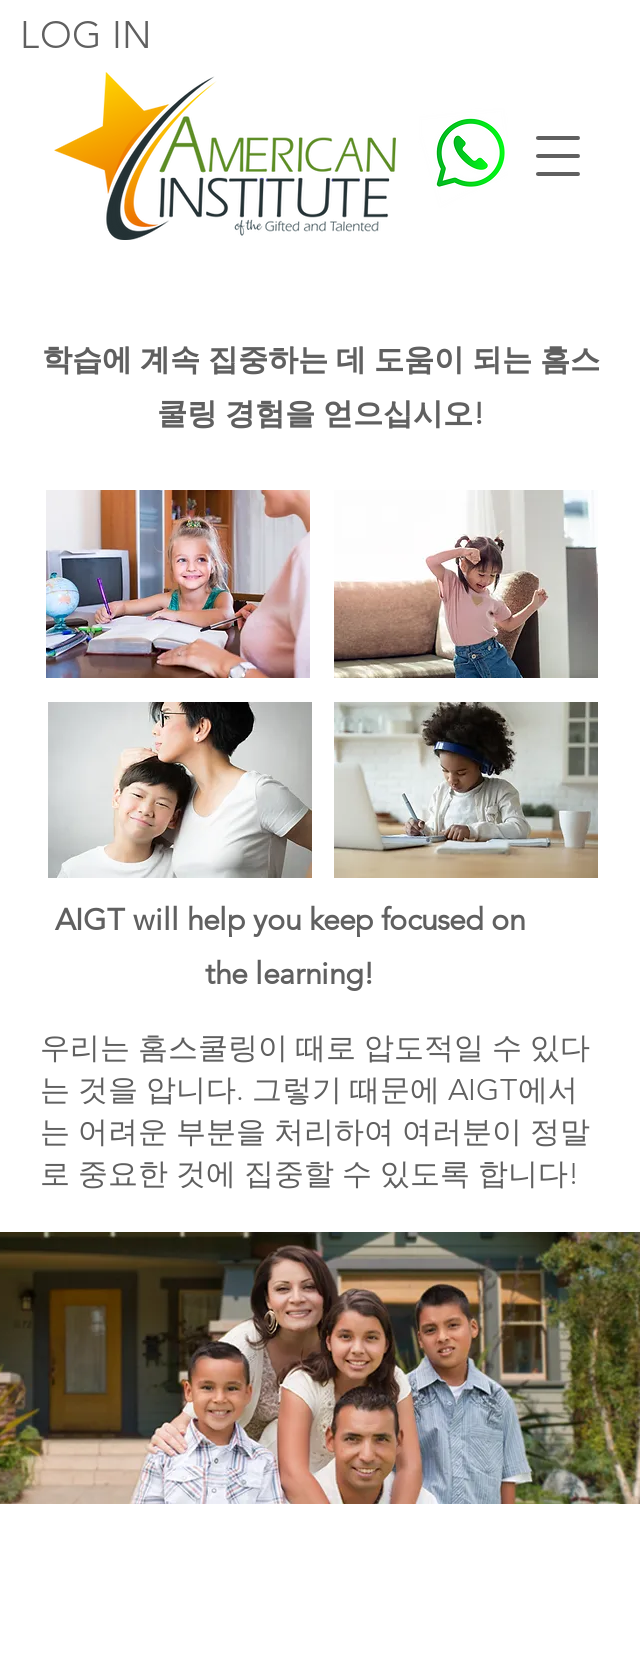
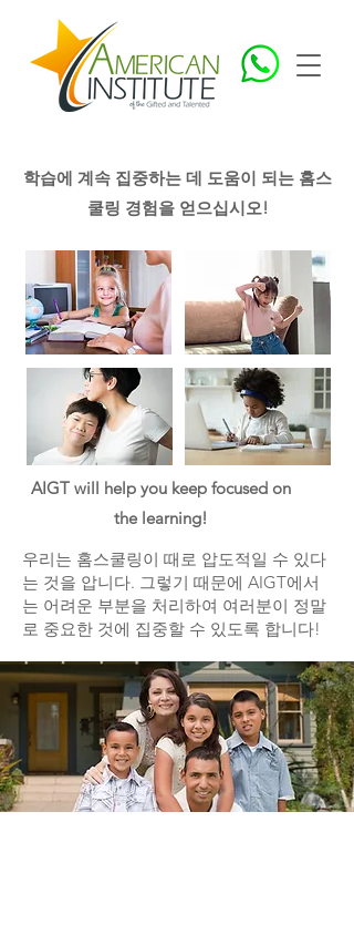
[20,12,152,58] LOG IN -> none

